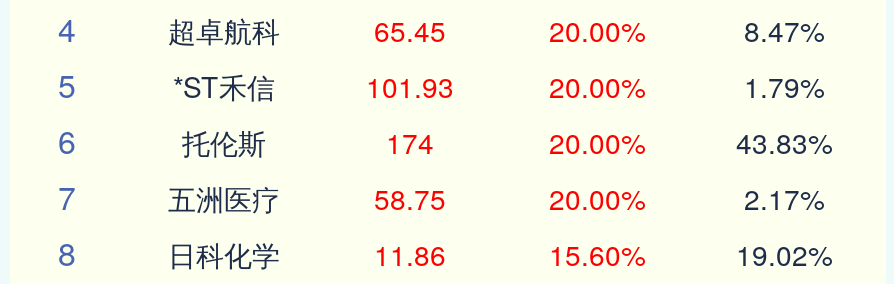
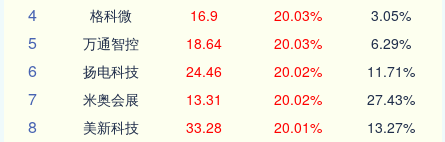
[168,10,824,50] 超卓航科 | 65.45 | 20.00% | 8.47% -> [90,5,411,25] 格科微 | 16.9 | 20.03% | 3.05%
[173,66,824,106] *ST禾信 | 101.93 | 20.00% | 1.79% -> [83,33,411,53] 万通智控 | 18.64 | 20.03% | 6.29%
[182,122,832,162] 托伦斯 | 174 | 20.00% | 43.83% -> [83,61,415,81] 扬电科技 | 24.46 | 20.02% | 11.71%
[168,178,824,218] 五洲医疗 | 58.75 | 20.00% | 2.17% -> [83,89,415,109] 米奥会展 | 13.31 | 20.02% | 27.43%
[168,234,832,274] 日科化学 | 11.86 | 15.60% | 19.02% -> [83,117,415,137] 美新科技 | 33.28 | 20.01% | 13.27%

